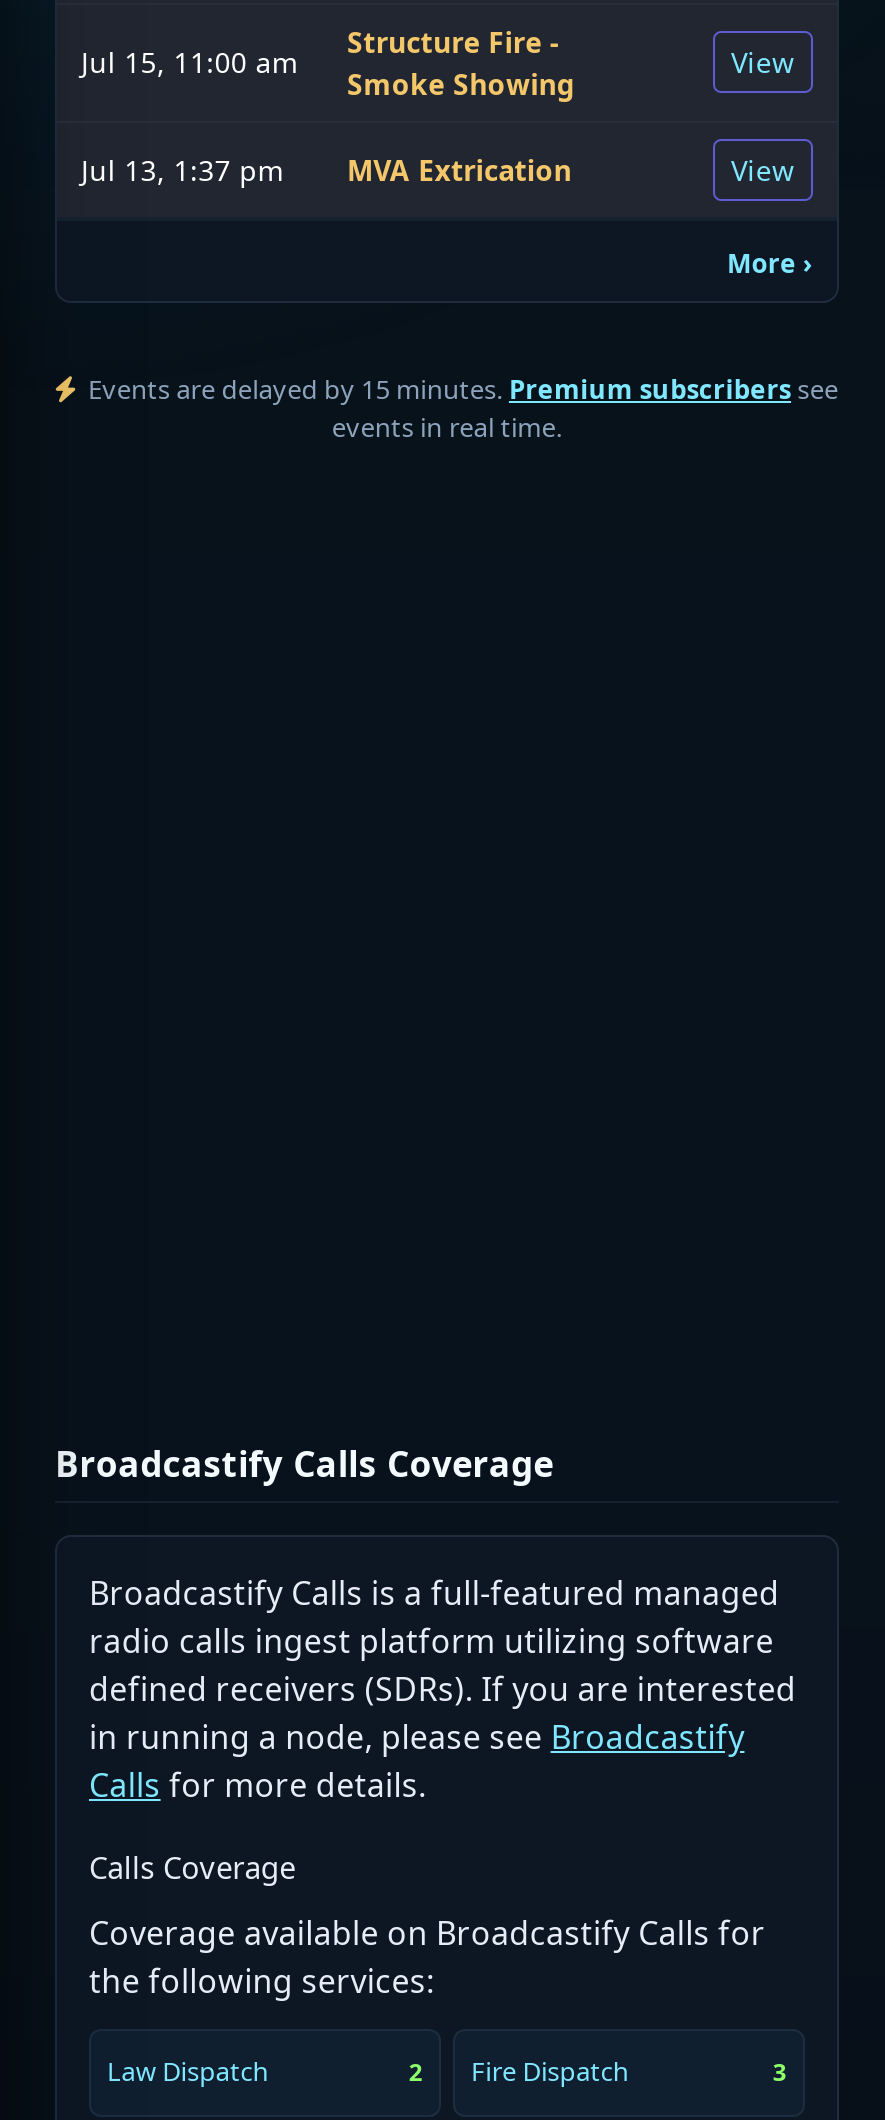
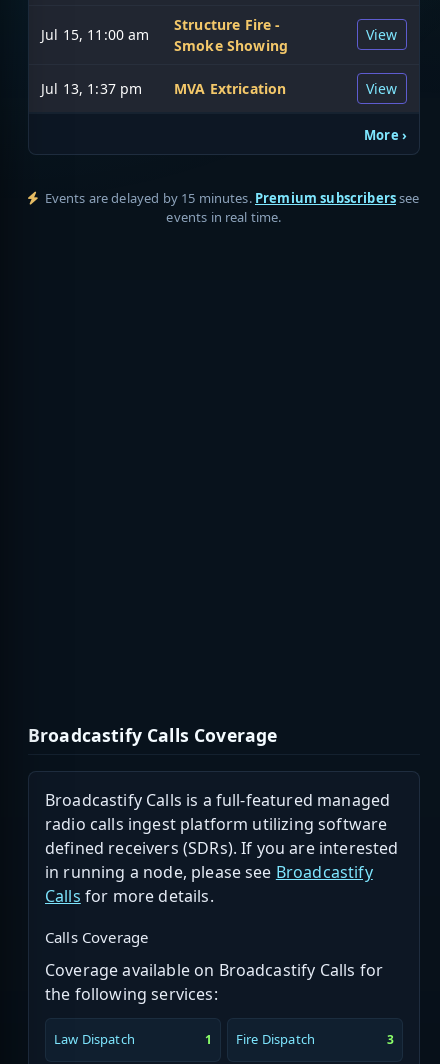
[409,2054,629,2090] 2 Fire Dispatch -> [205,1030,315,1048] 1 Fire Dispatch

